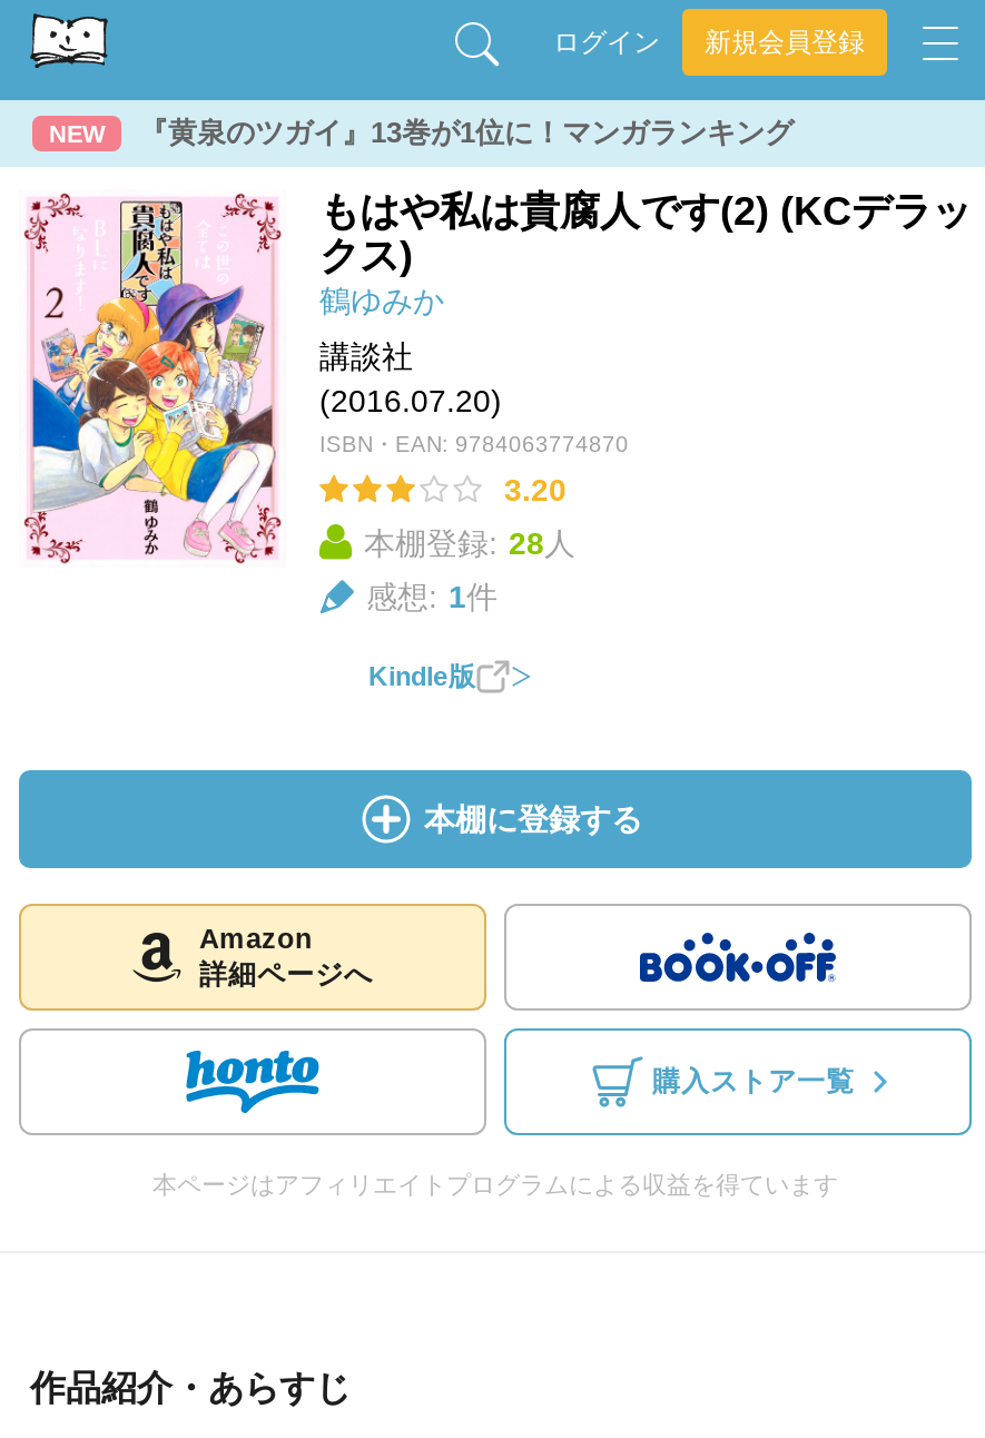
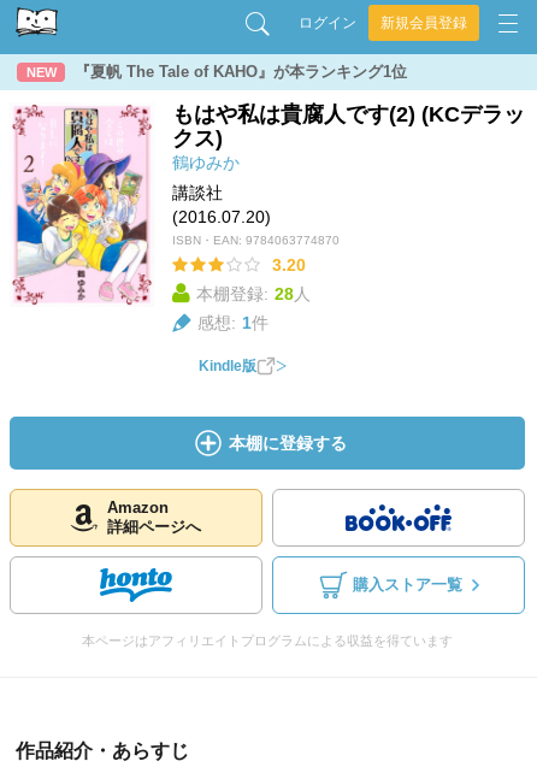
[139,116,794,149] 『黄泉のツガイ』13巻が1位に！マンガランキング -> [75,63,407,81] 『夏帆 The Tale of KAHO』が本ランキング1位

